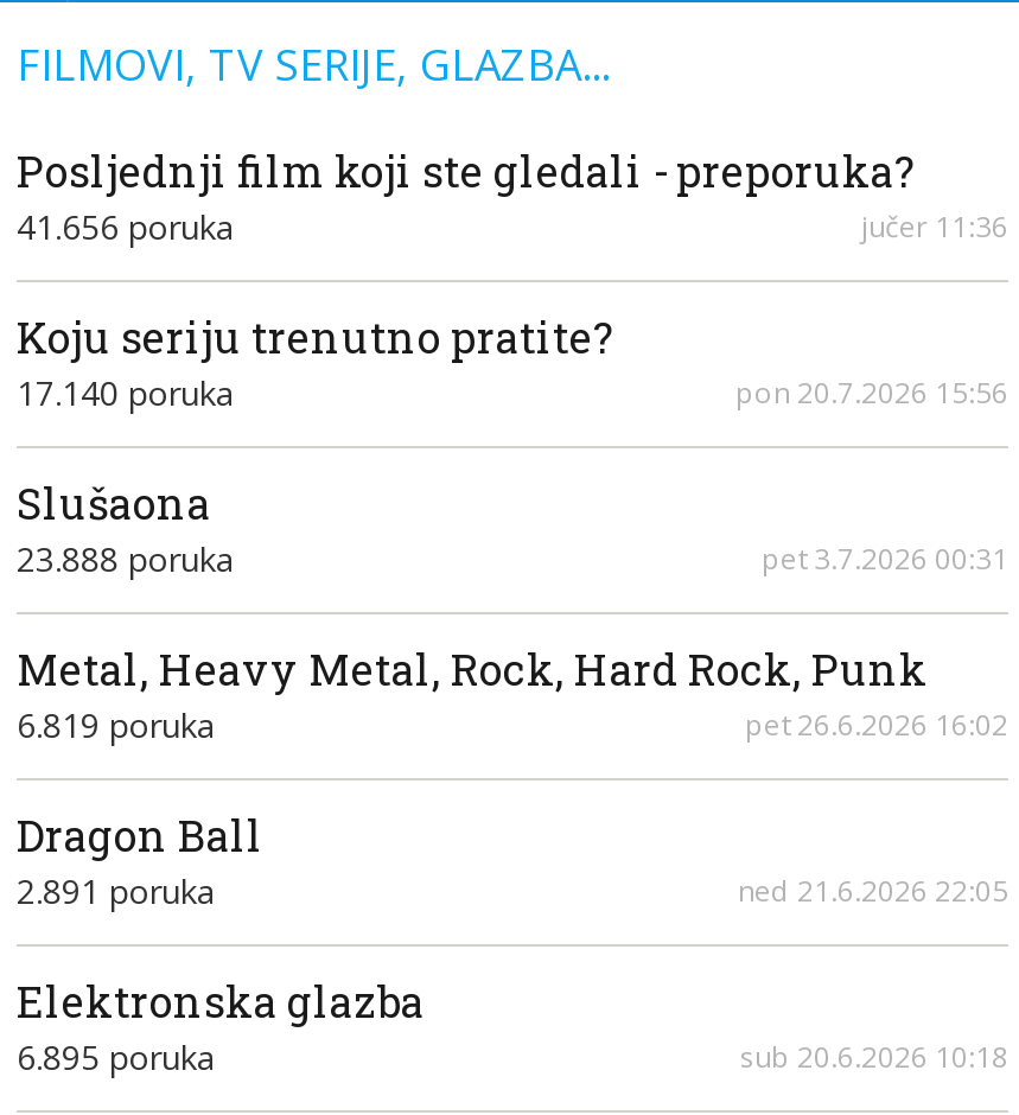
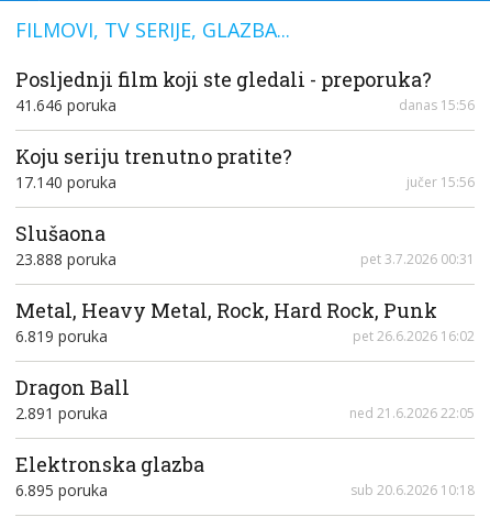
[17,204,1008,249] 41.656 poruka | jučer 11:36 -> [15,95,475,116] 41.646 poruka | danas 15:56
[735,372,1008,413] pon 20.7.2026 15:56 -> [407,173,475,191] jučer 15:56

